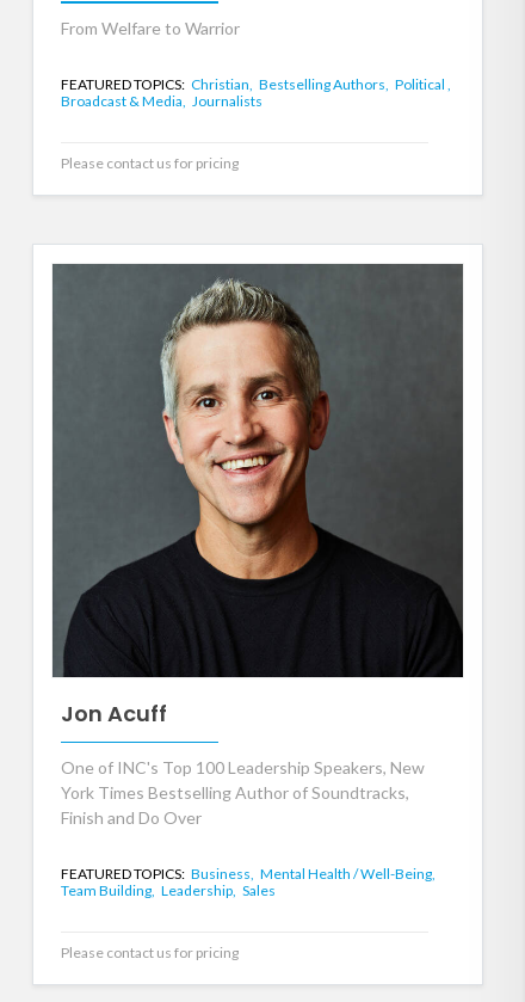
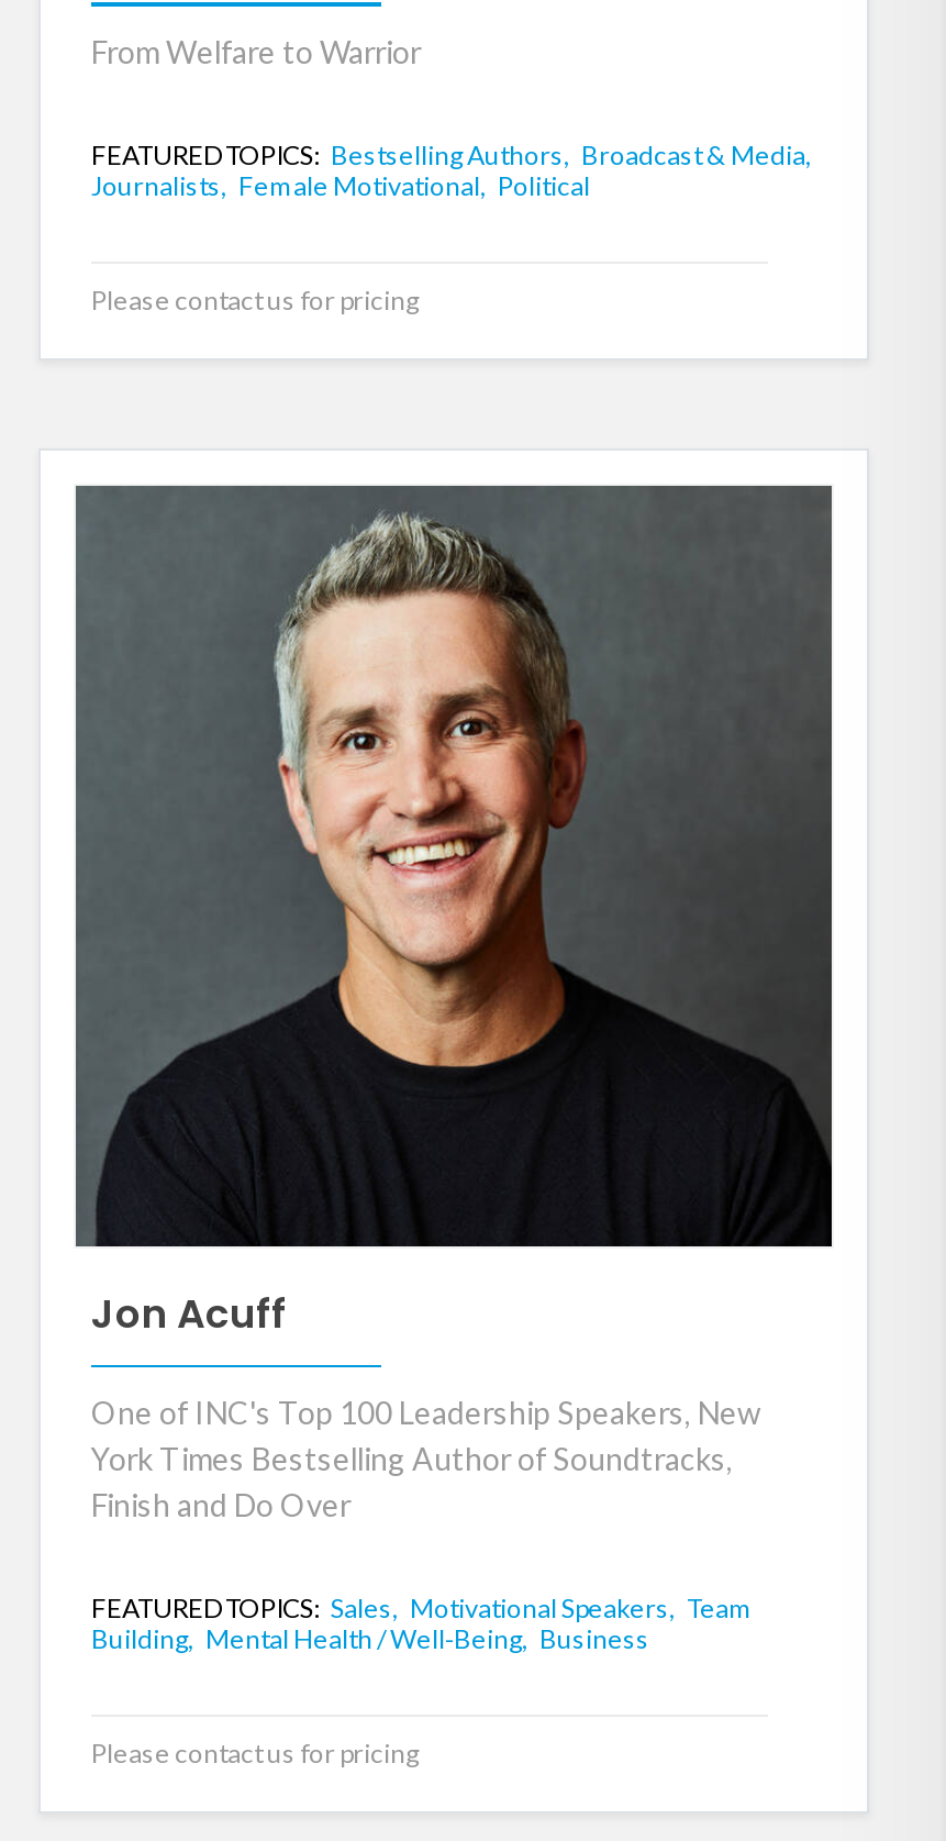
[61,75,451,109] FEATURED TOPICS: Christian, Bestselling Authors, Political , | Broadcast & Media, Journalists -> [91,138,812,201] FEATURED TOPICS: Bestselling Authors, Broadcast & Media, | Journalists, Female Motivational, Political
[61,865,436,900] FEATURED TOPICS: Business, Mental Health / Well-Being, | Team Building, Leadership, Sales -> [91,1592,753,1656] FEATURED TOPICS: Sales, Motivational Speakers, Team | Building, Mental Health / Well-Being, Business

